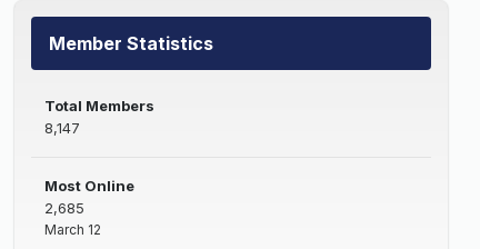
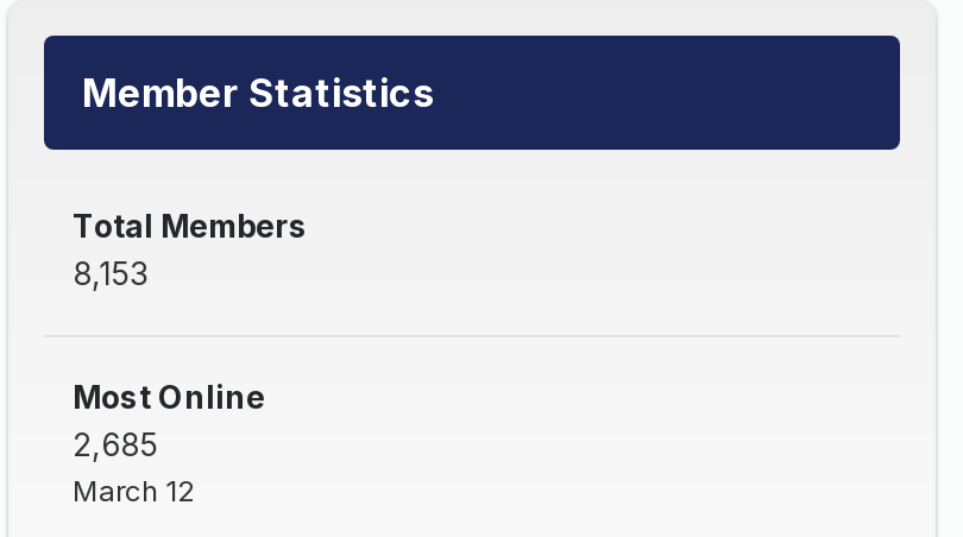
[44,119,80,137] 8,147 -> [73,254,149,292] 8,153

